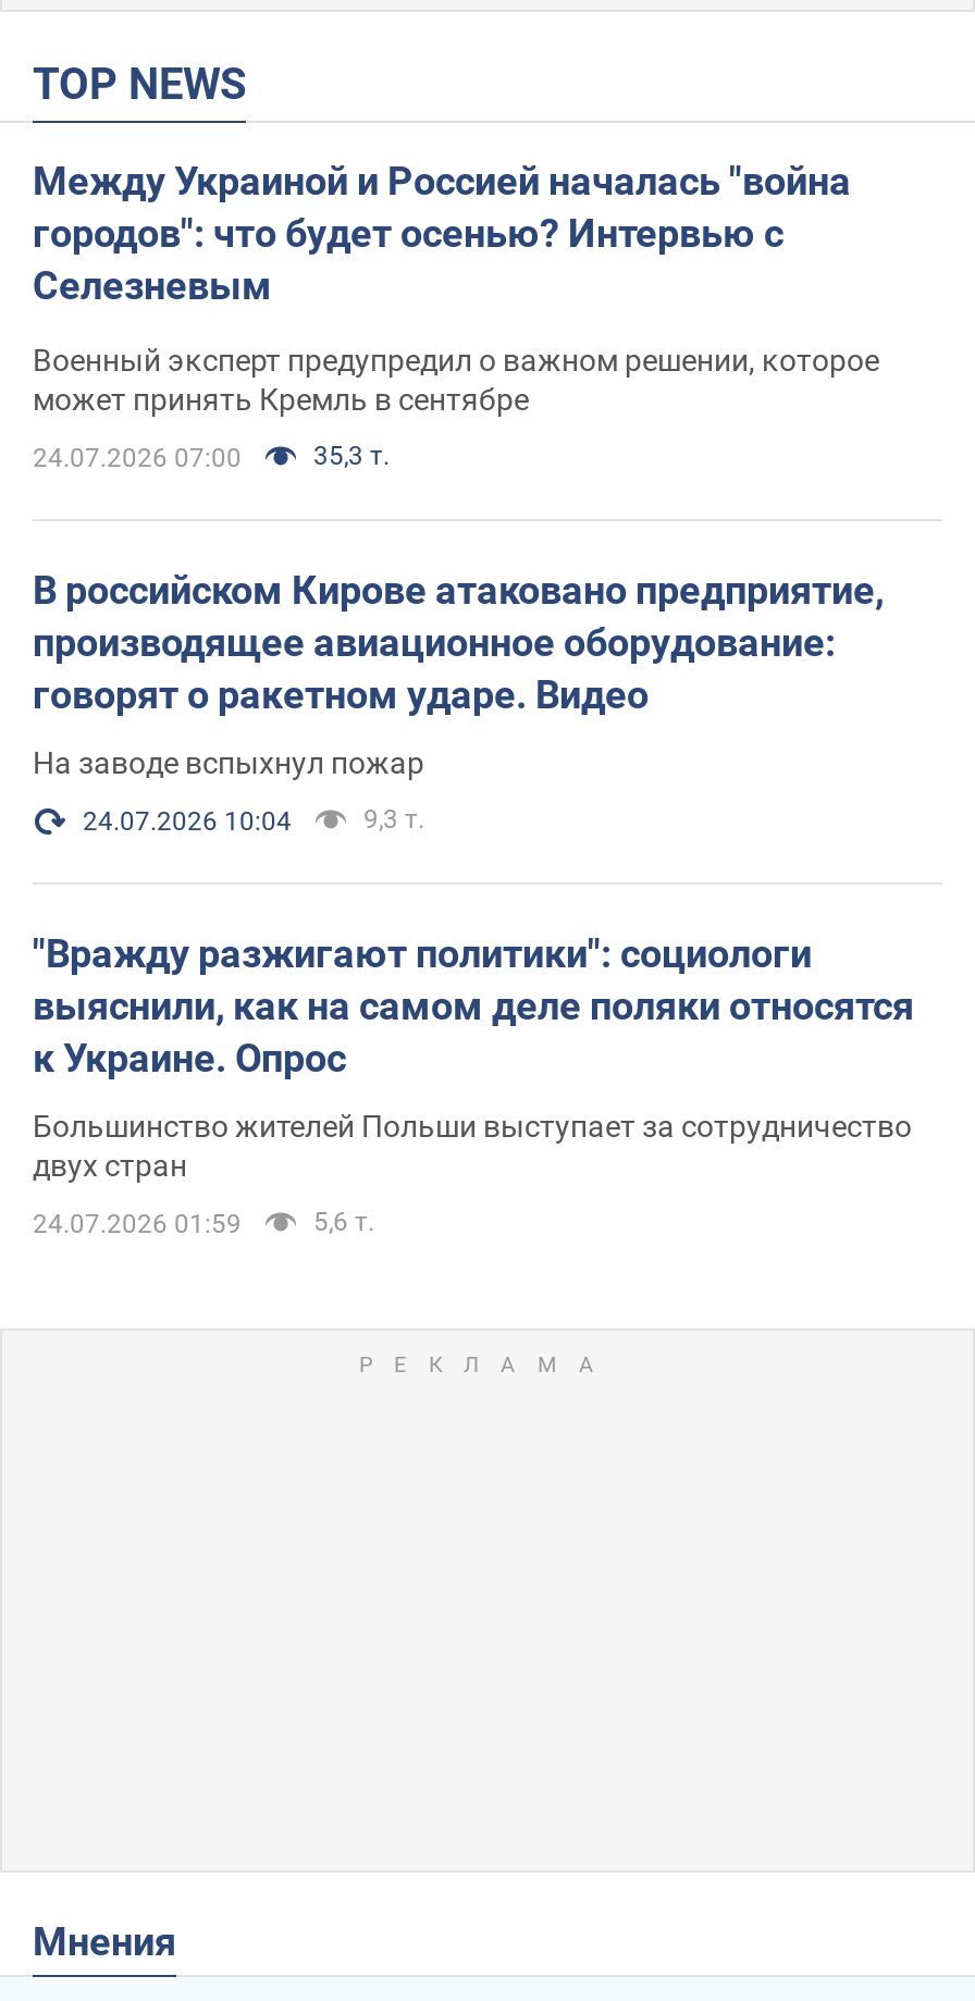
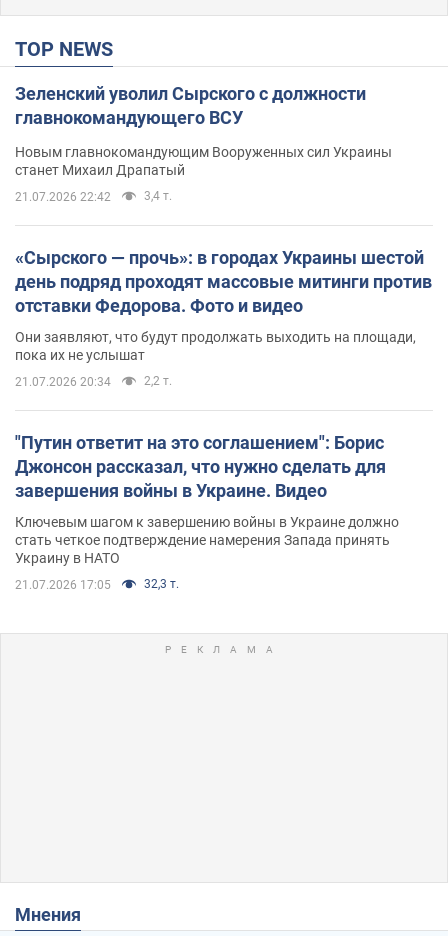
[33,157,851,307] Между Украиной и Россией началась "война | городов": что будет осенью? Интервью с | Селезневым -> [15,83,366,128] Зеленский уволил Сырского с должности | главнокомандующего ВСУ
[33,342,879,416] Военный эксперт предупредил о важном решении, которое | может принять Кремль в сентябре -> [15,144,392,178] Новым главнокомандующим Вооруженных сил Украины | станет Михаил Драпатый
[33,440,390,473] 24.07.2026 07:00 | 35,3 т. -> [15,189,172,204] 21.07.2026 22:42 | 3,4 т.
[33,566,884,716] В российском Кирове атаковано предприятие, | производящее авиационное оборудование: | говорят о ракетном ударе. Видео -> [15,247,432,316] «Сырского — прочь»: в городах Украины шестой | день подряд проходят массовые митинги против | отставки Федорова. Фото и видео
[33,745,424,780] На заводе вспыхнул пожар -> [15,329,416,363] Они заявляют, что будут продолжать выходить на площади, | пока их не услышат
[83,803,424,836] 24.07.2026 10:04 | 9,3 т. -> [15,374,172,389] 21.07.2026 20:34 | 2,2 т.
[33,930,914,1080] "Вражду разжигают политики": социологи | выяснили, как на самом деле поляки относятся | к Украине. Опрос -> [15,432,386,501] "Путин ответит на это соглашением": Борис | Джонсон рассказал, что нужно сделать для | завершения войны в Украине. Видео
[33,1108,912,1182] Большинство жителей Польши выступает за сотрудничество | двух стран -> [15,514,399,566] Ключевым шагом к завершению войны в Украине должно | стать четкое подтверждение намерения Запада принять | Украину в НАТО
[33,1206,374,1239] 24.07.2026 01:59 | 5,6 т. -> [15,577,179,592] 21.07.2026 17:05 | 32,3 т.

